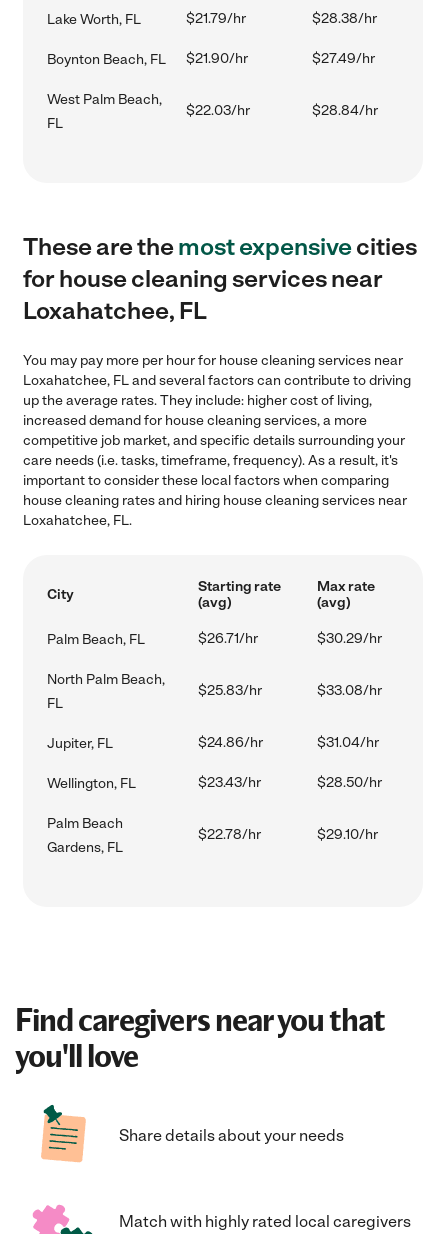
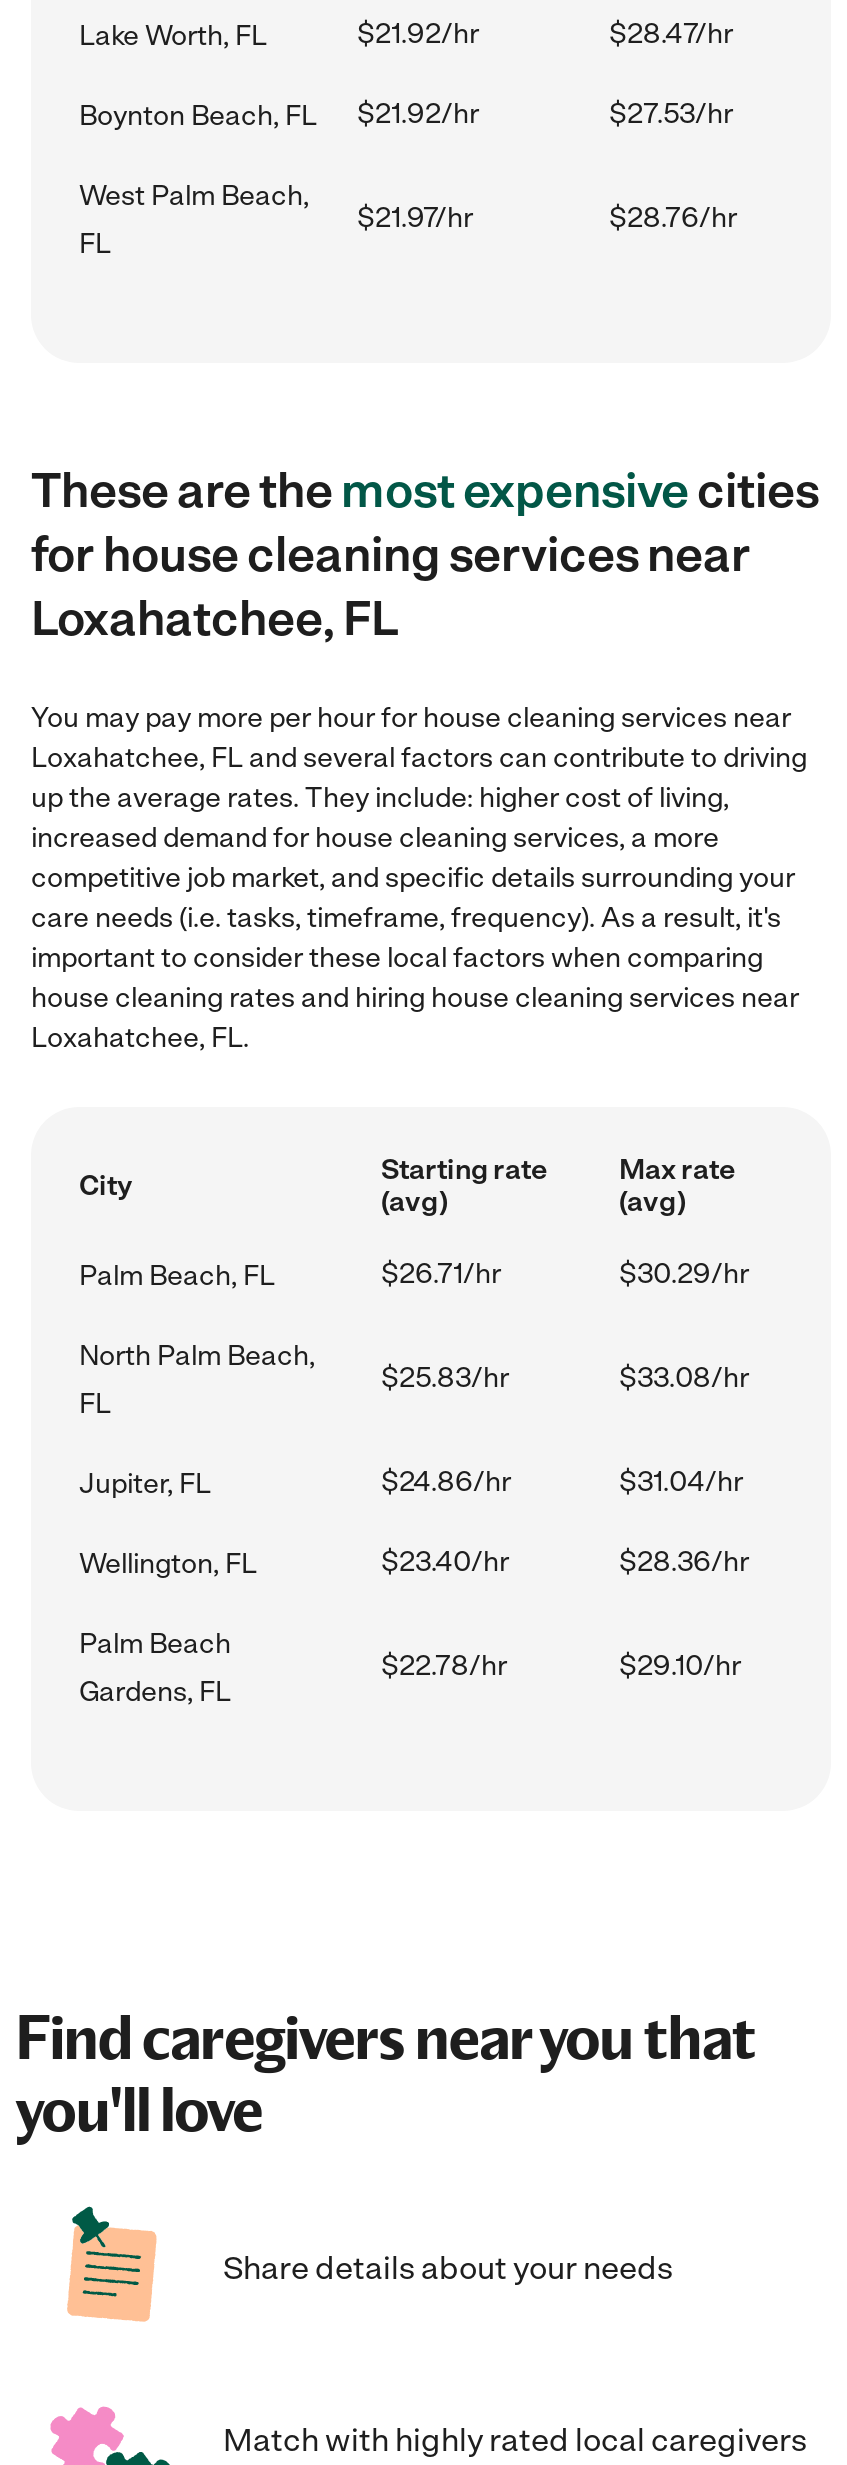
[186,10,377,27] $21.79/hr | $28.38/hr -> [357,17,733,51] $21.92/hr | $28.47/hr
[186,50,375,67] $21.90/hr | $27.49/hr -> [357,97,733,131] $21.92/hr | $27.53/hr
[186,102,378,119] $22.03/hr | $28.84/hr -> [357,201,737,235] $21.97/hr | $28.76/hr
[198,774,382,791] $23.43/hr | $28.50/hr -> [381,1545,749,1579] $23.40/hr | $28.36/hr

